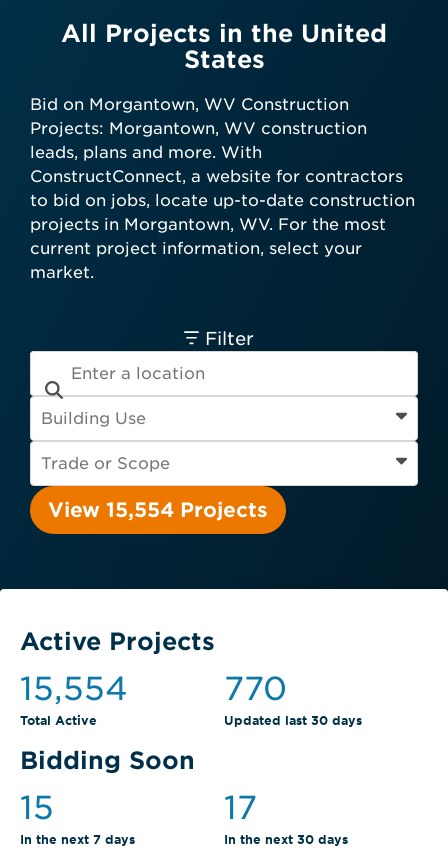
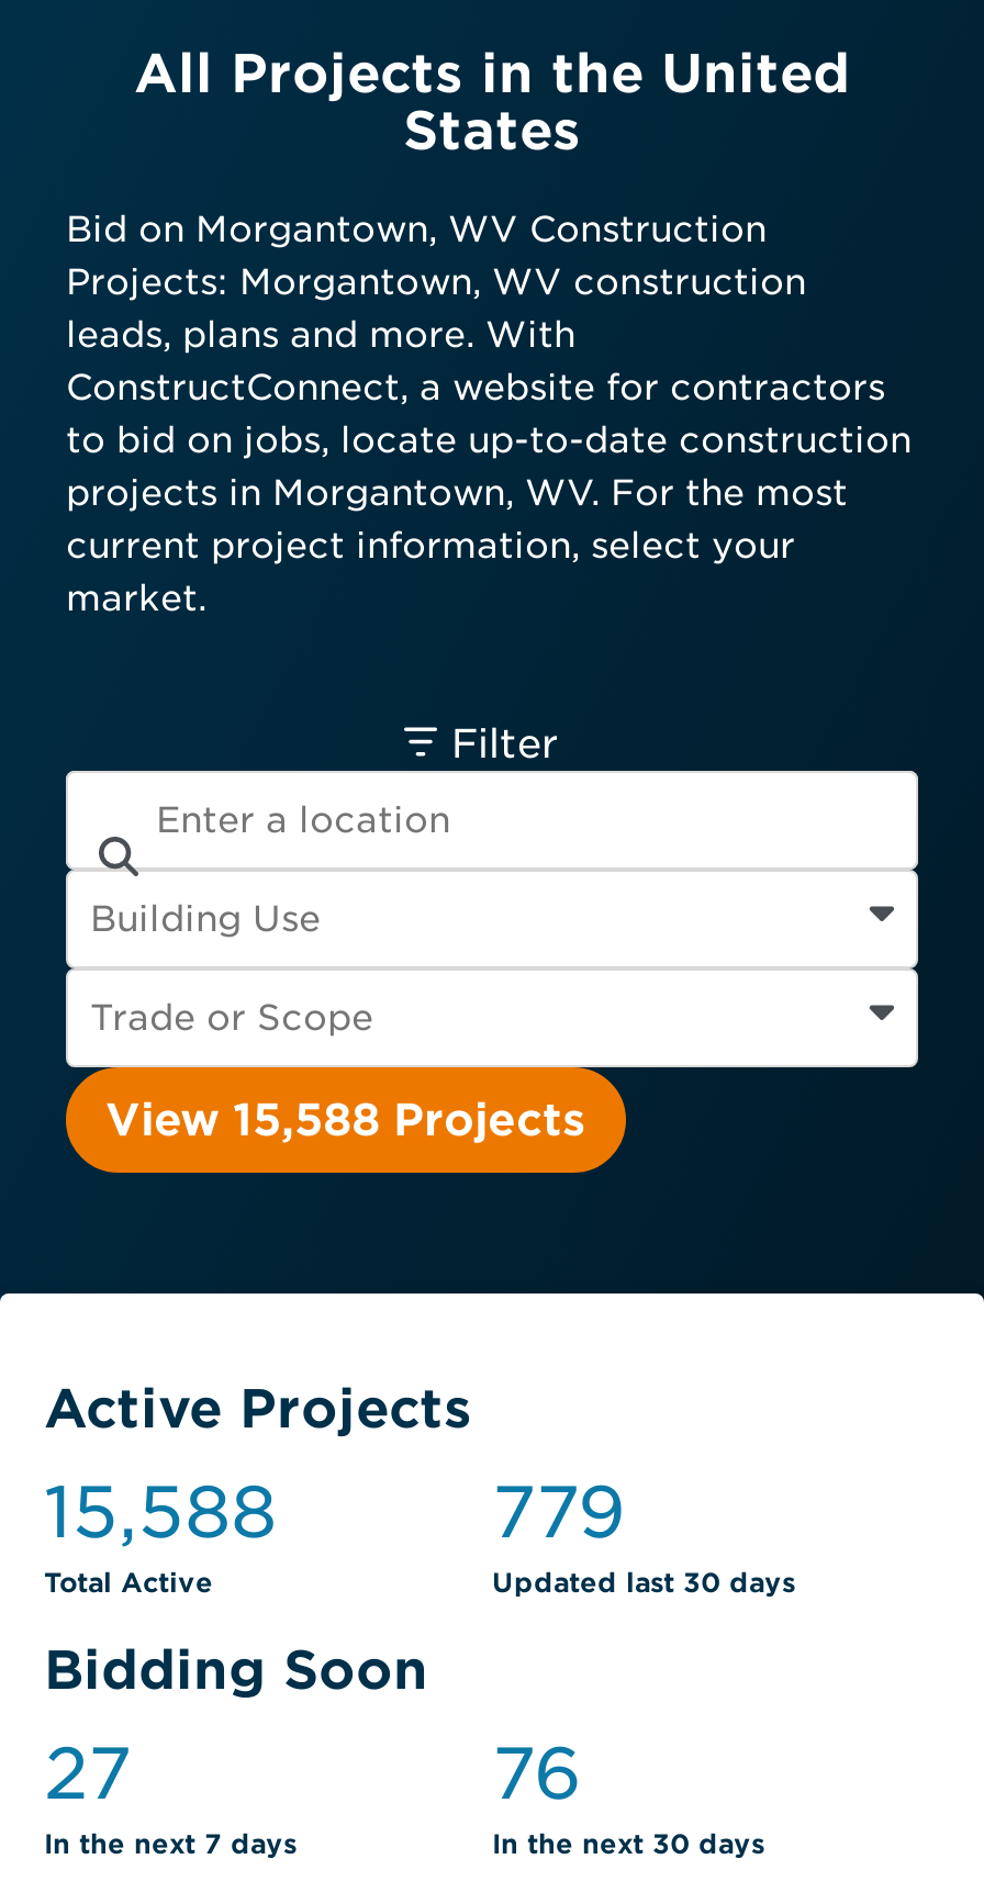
[48,498,268,522] View 15,554 Projects -> [105,1094,586,1146] View 15,588 Projects
[20,669,128,708] 15,554 -> [44,1469,277,1555] 15,588
[224,669,287,708] 770 -> [492,1469,626,1555] 779
[20,788,54,827] 15 -> [44,1731,132,1816] 27
[224,788,257,827] 17 -> [492,1731,582,1816] 76

